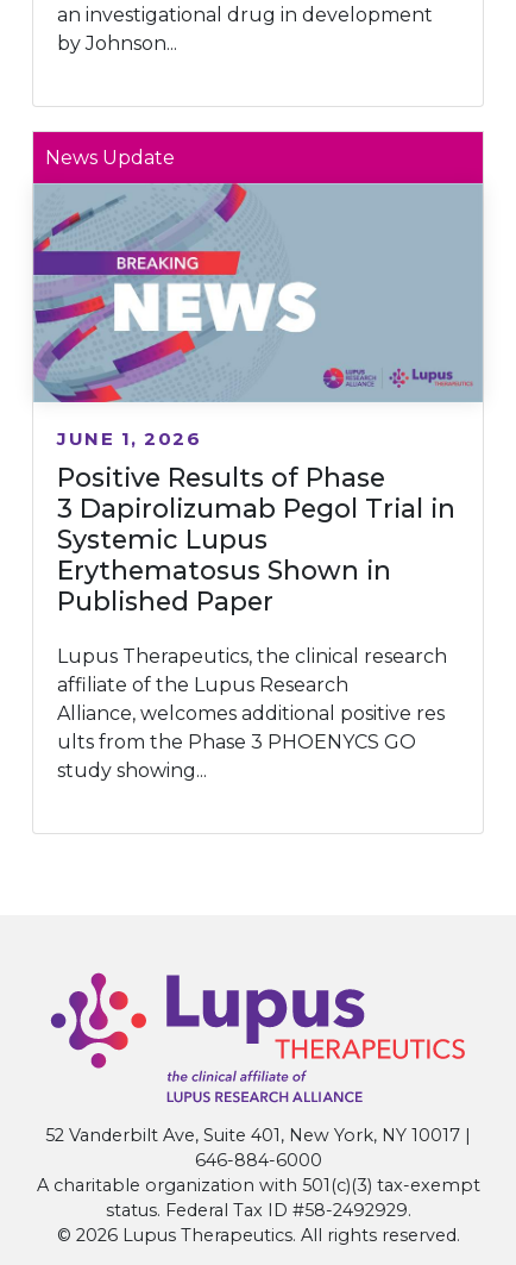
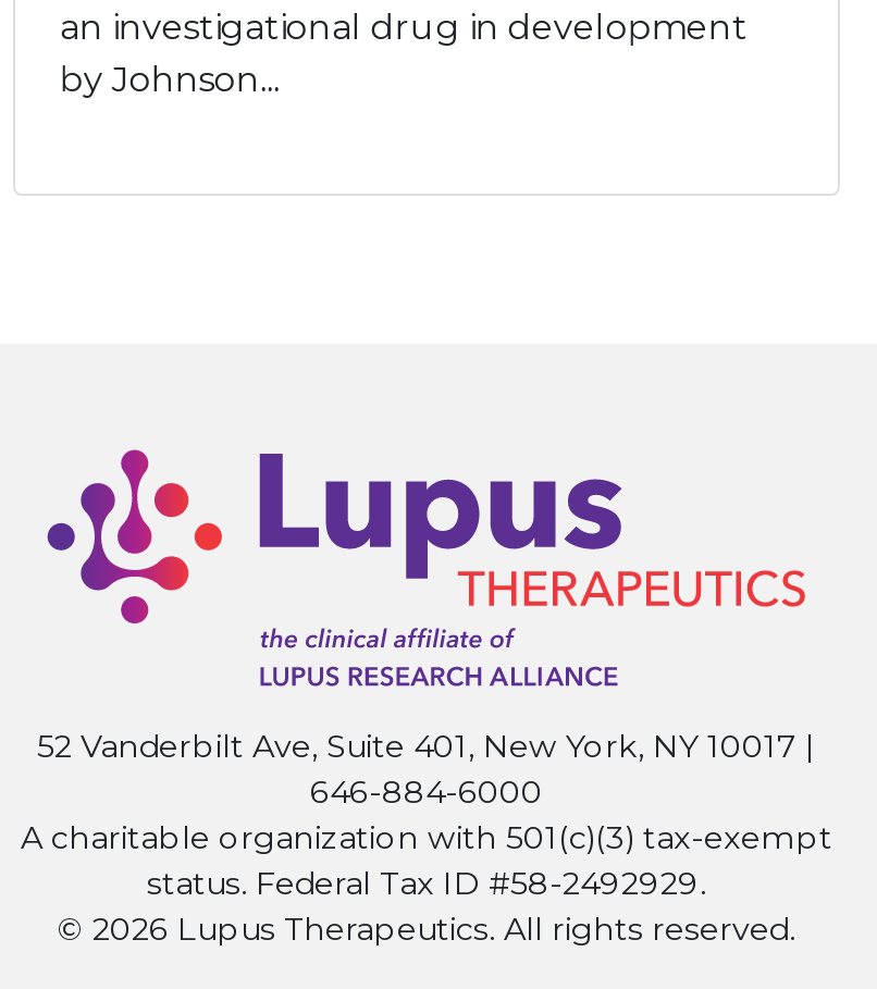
[32,131,484,403] [image] | News Update -> none
[58,427,201,450] JUNE 1, 2026 -> none
[58,462,456,616] Positive Results of Phase | 3 Dapirolizumab Pegol Trial in | Systemic Lupus | Erythematosus Shown in | Published Paper -> none
[58,645,448,781] Lupus Therapeutics, the clinical research | affiliate of the Lupus Research | Alliance, welcomes additional positive res | ults from the Phase 3 PHOENYCS GO | study showing... -> none

